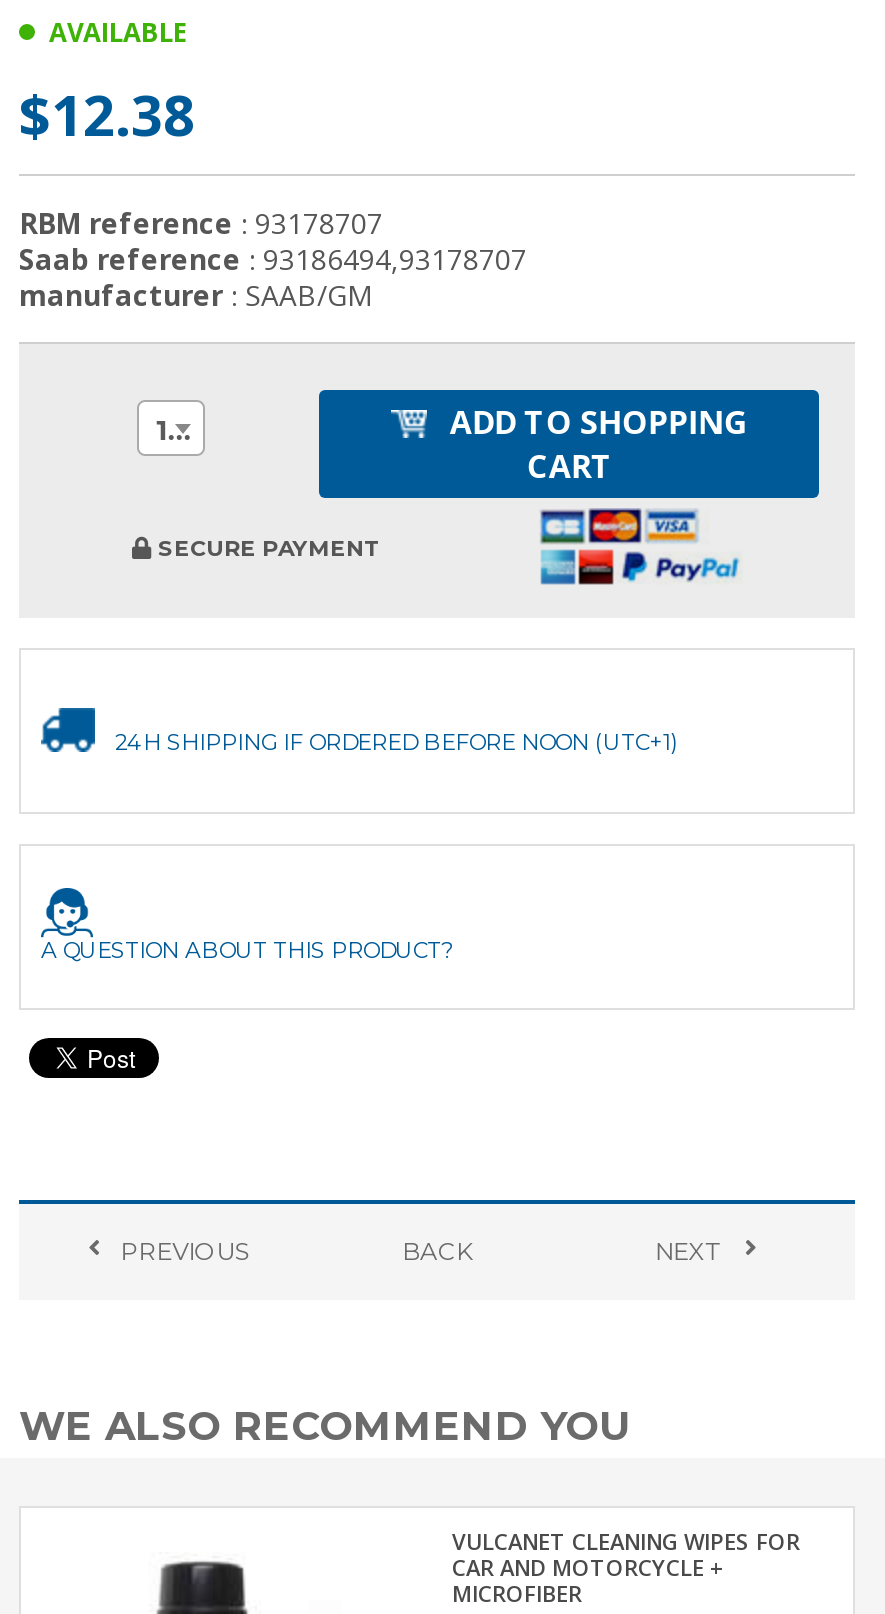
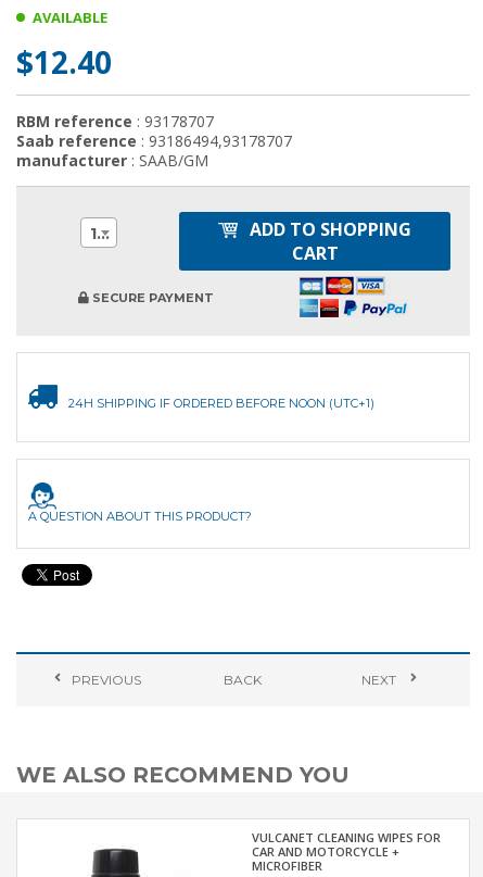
[19,76,195,152] $12.38 -> [16,41,112,83] $12.40

